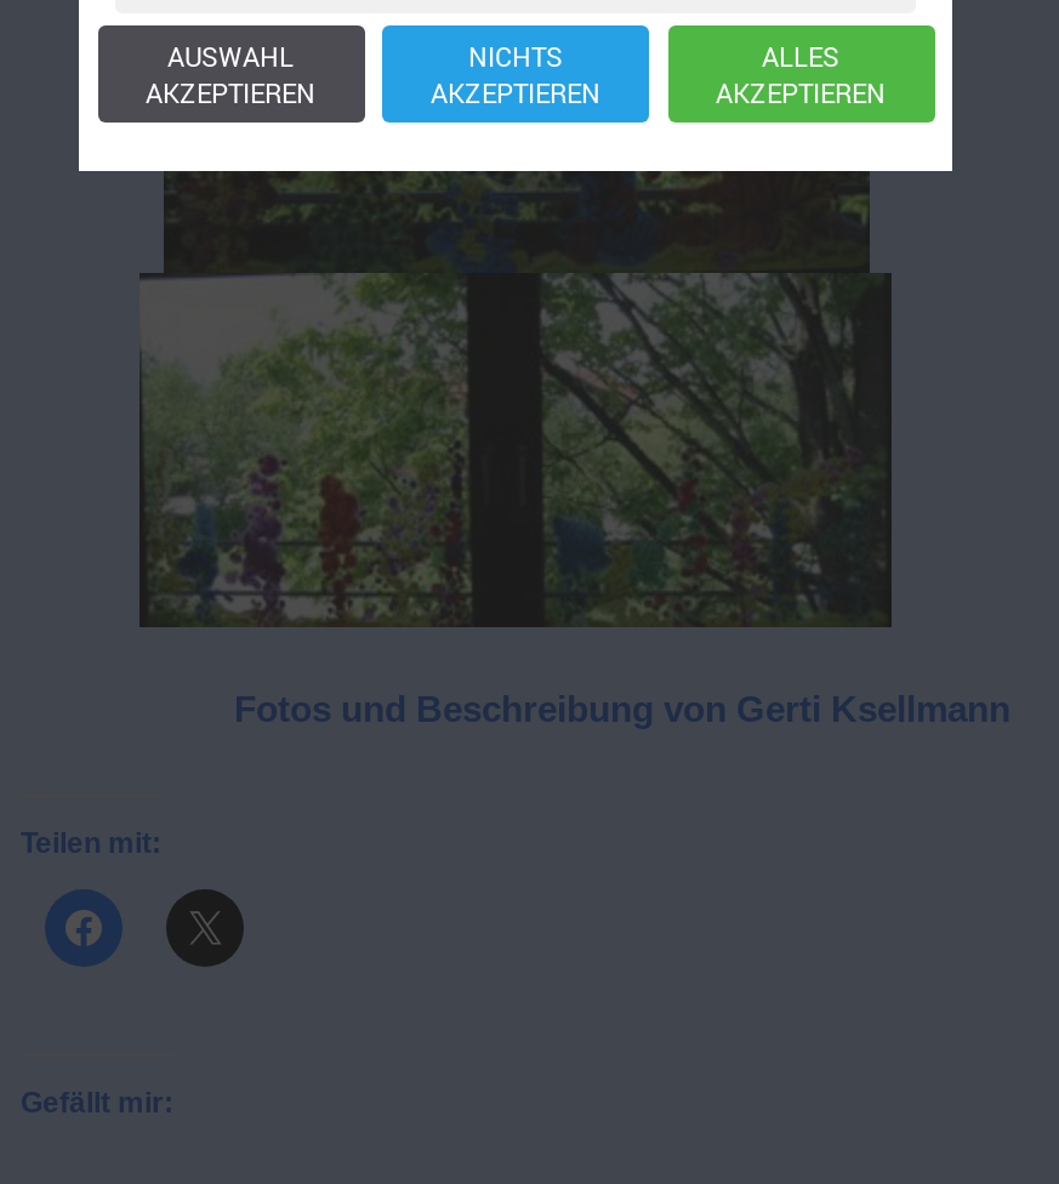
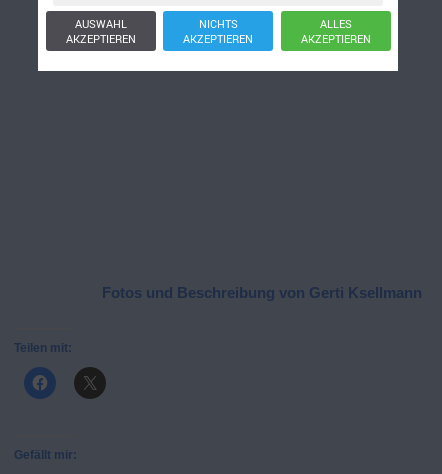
[140,171,892,627] [image] -> none

